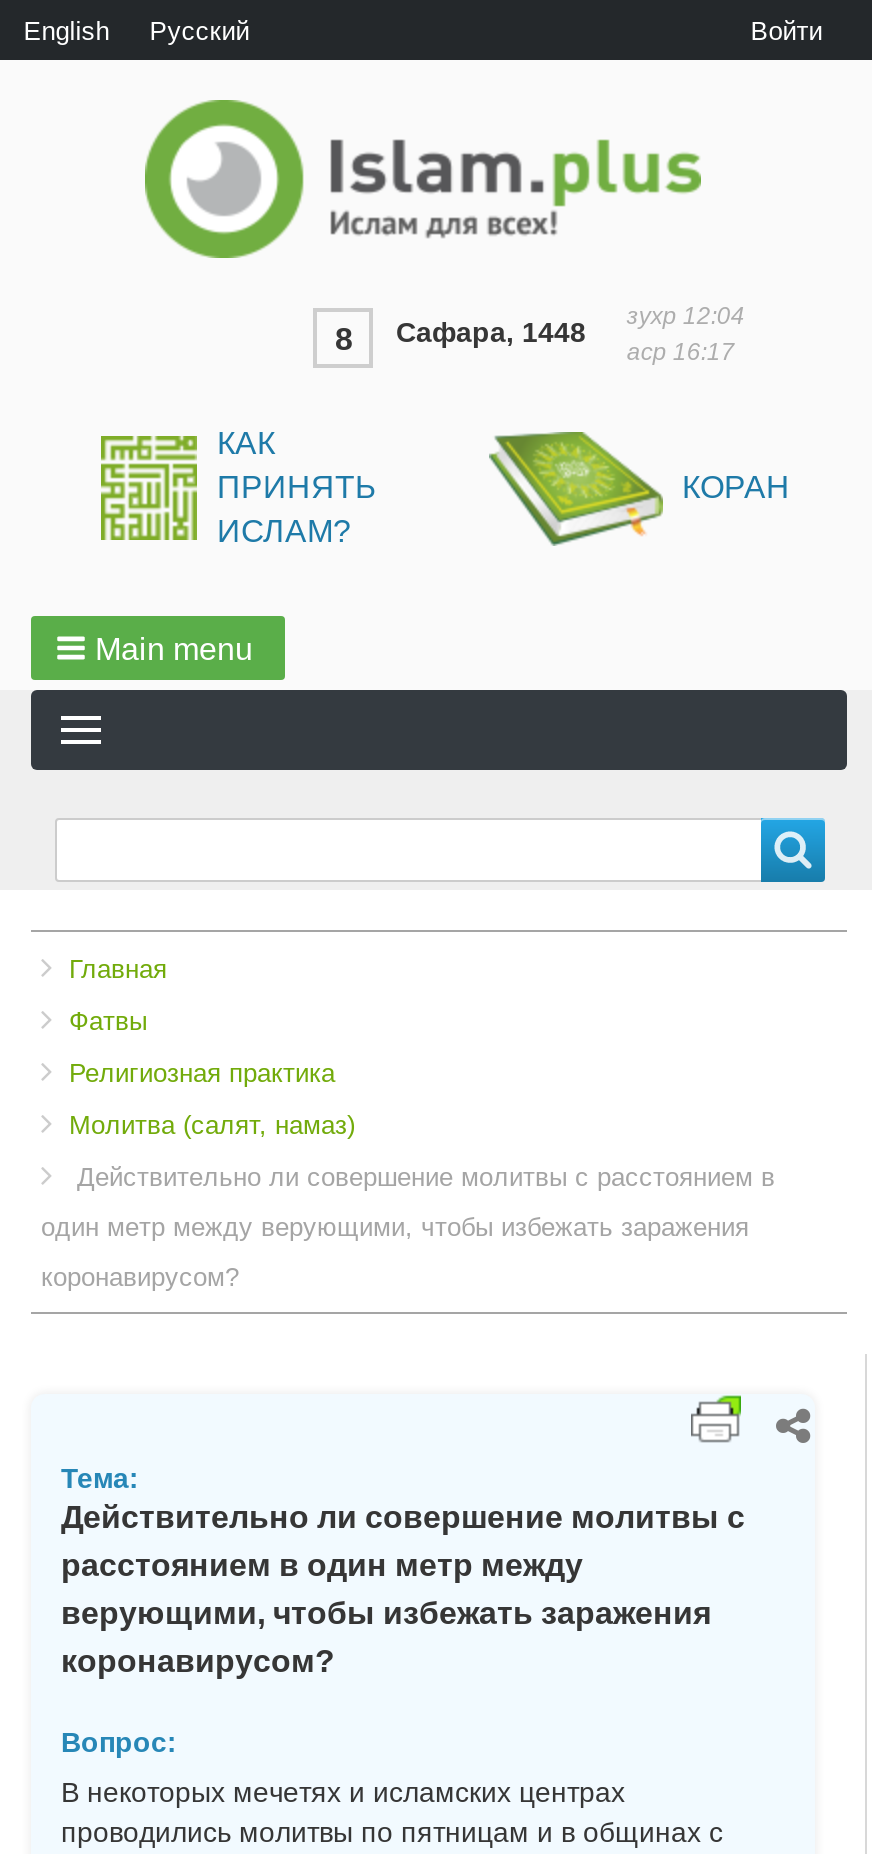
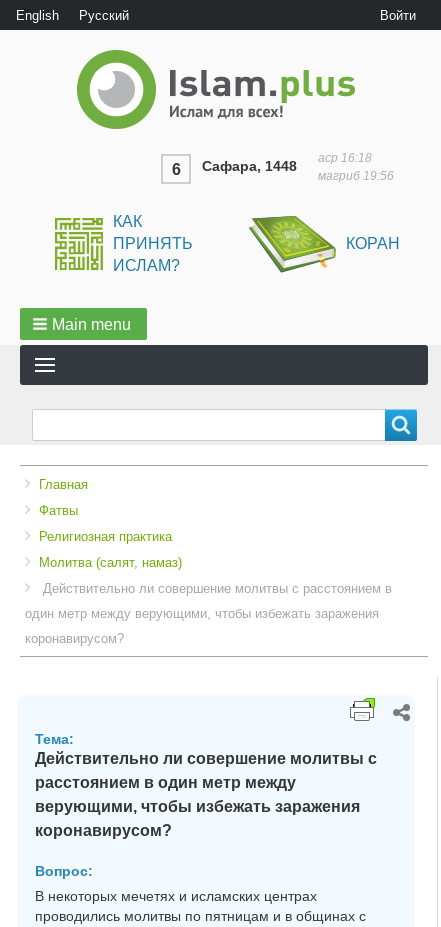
[627,302,745,366] зухр 12:04 | аср 16:17 -> [318,151,394,183] аср 16:18 | магриб 19:56
[335,316,586,356] 8 Сафара, 1448 -> [172,158,297,178] 6 Сафара, 1448

